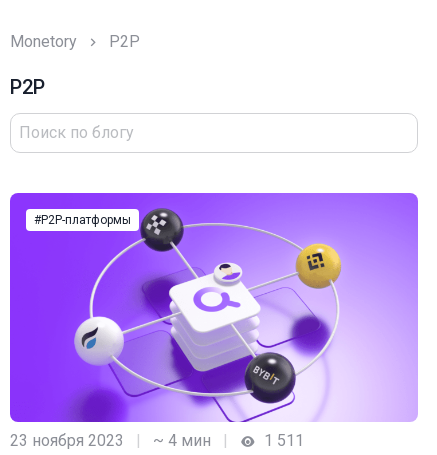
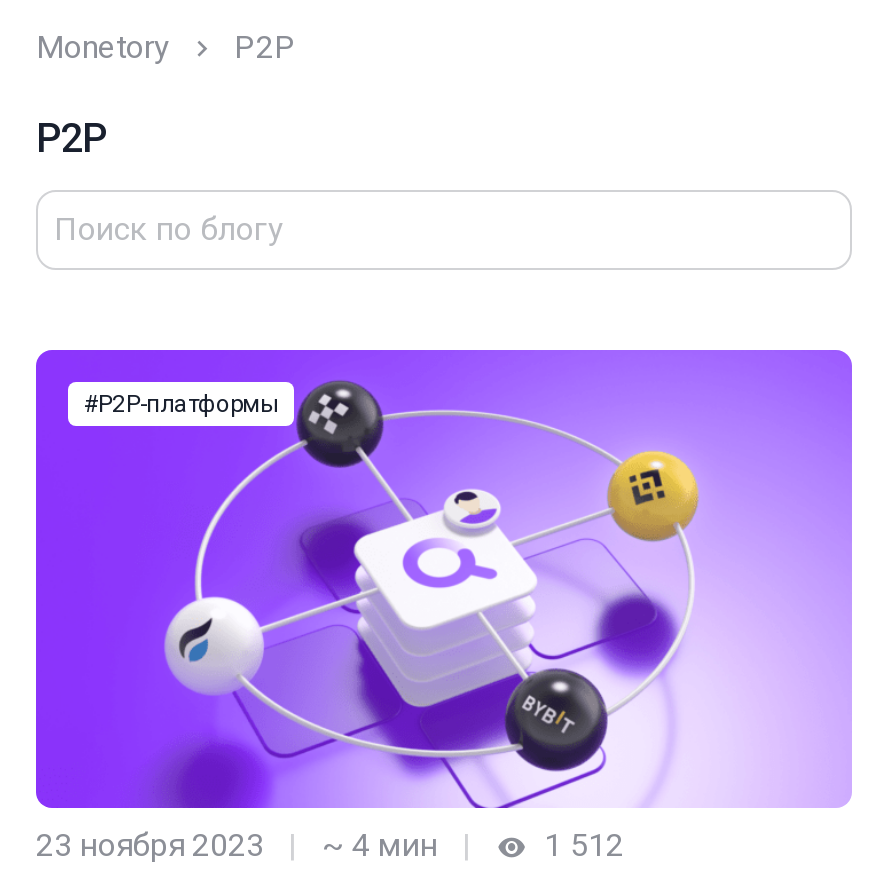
[264,431,304,450] 1 511 -> [544,826,624,864] 1 512

